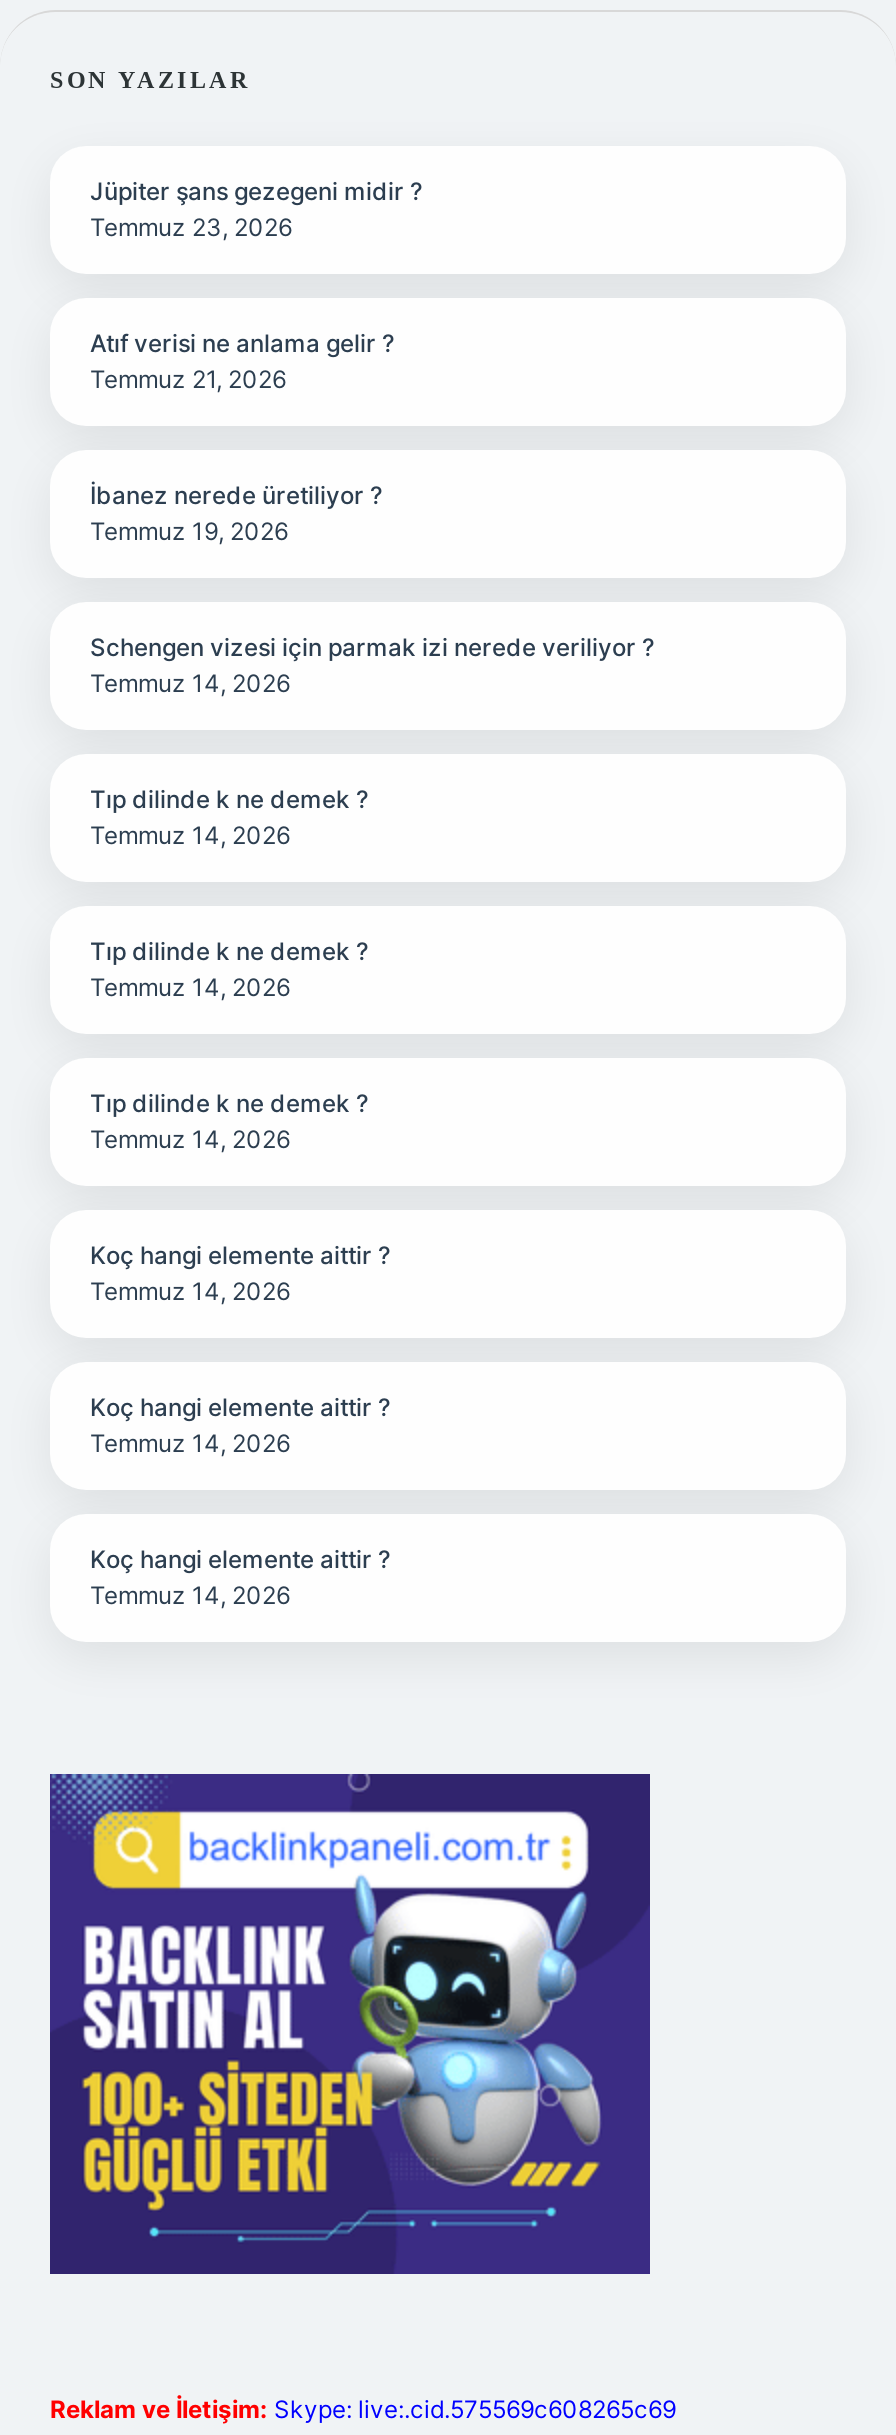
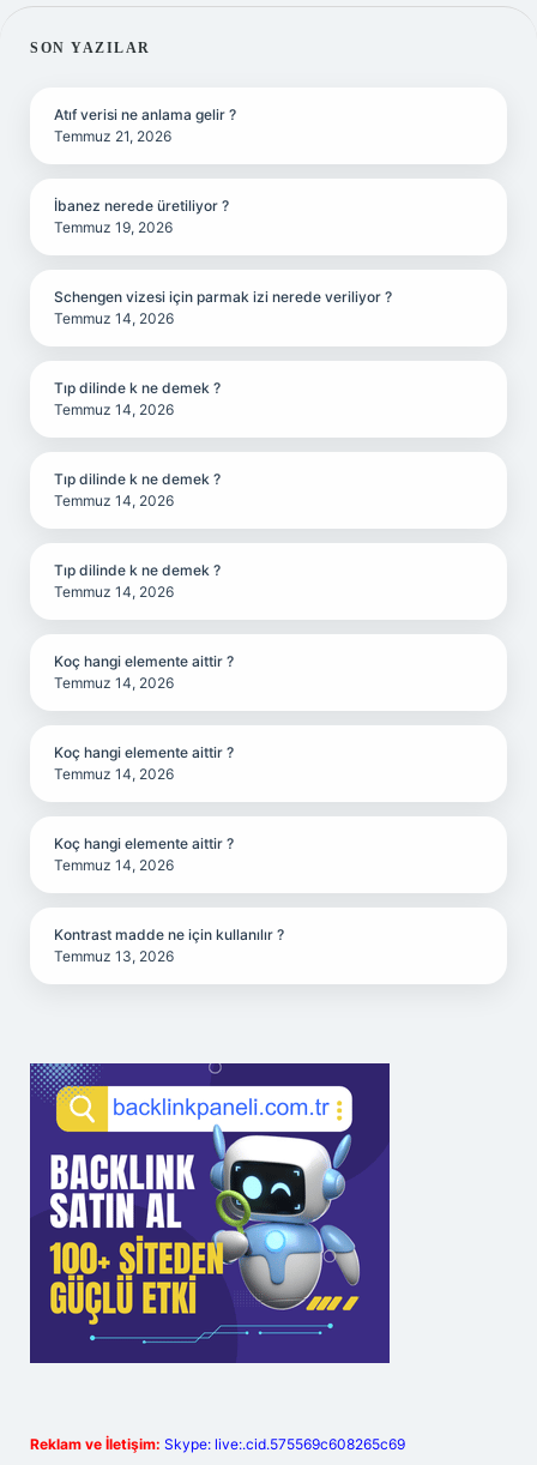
[90,176,422,242] Jüpiter şans gezegeni midir ? | Temmuz 23, 2026 -> none
moved [90,328,654,1610] -> [54,105,392,874]: Atıf verisi ne anlama gelir ? | Temmuz 21, 2026 | İbanez nerede üretiliyor ? | ... | Koç hangi elemente aittir ? | Temmuz 14, 2026
none -> [54,926,284,965] Kontrast madde ne için kullanılır ? | Temmuz 13, 2026

